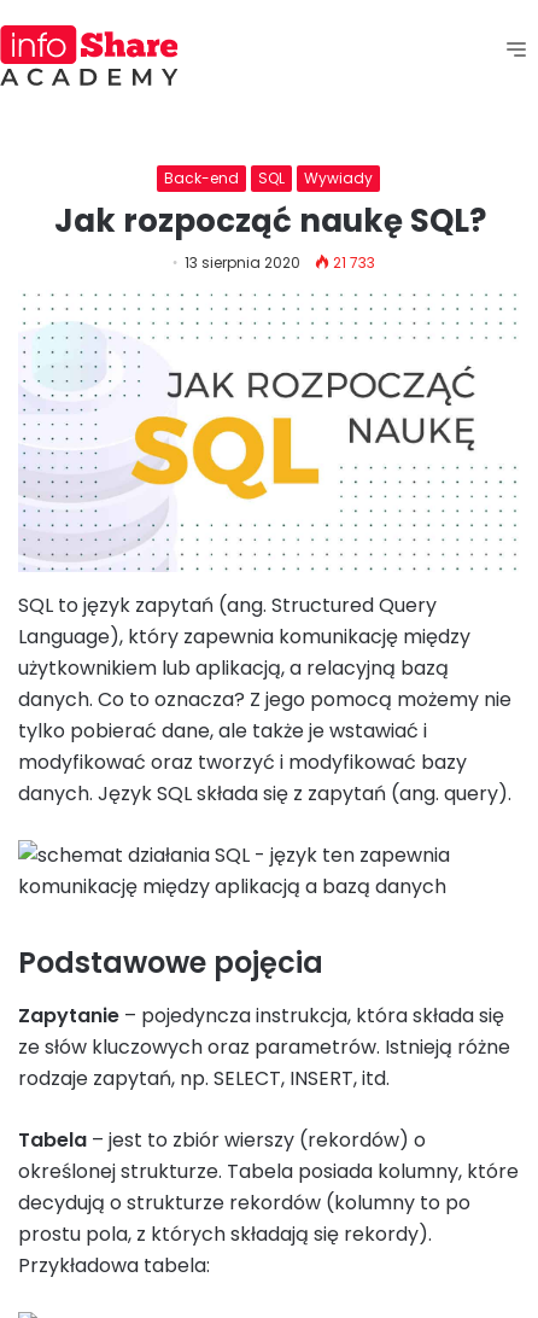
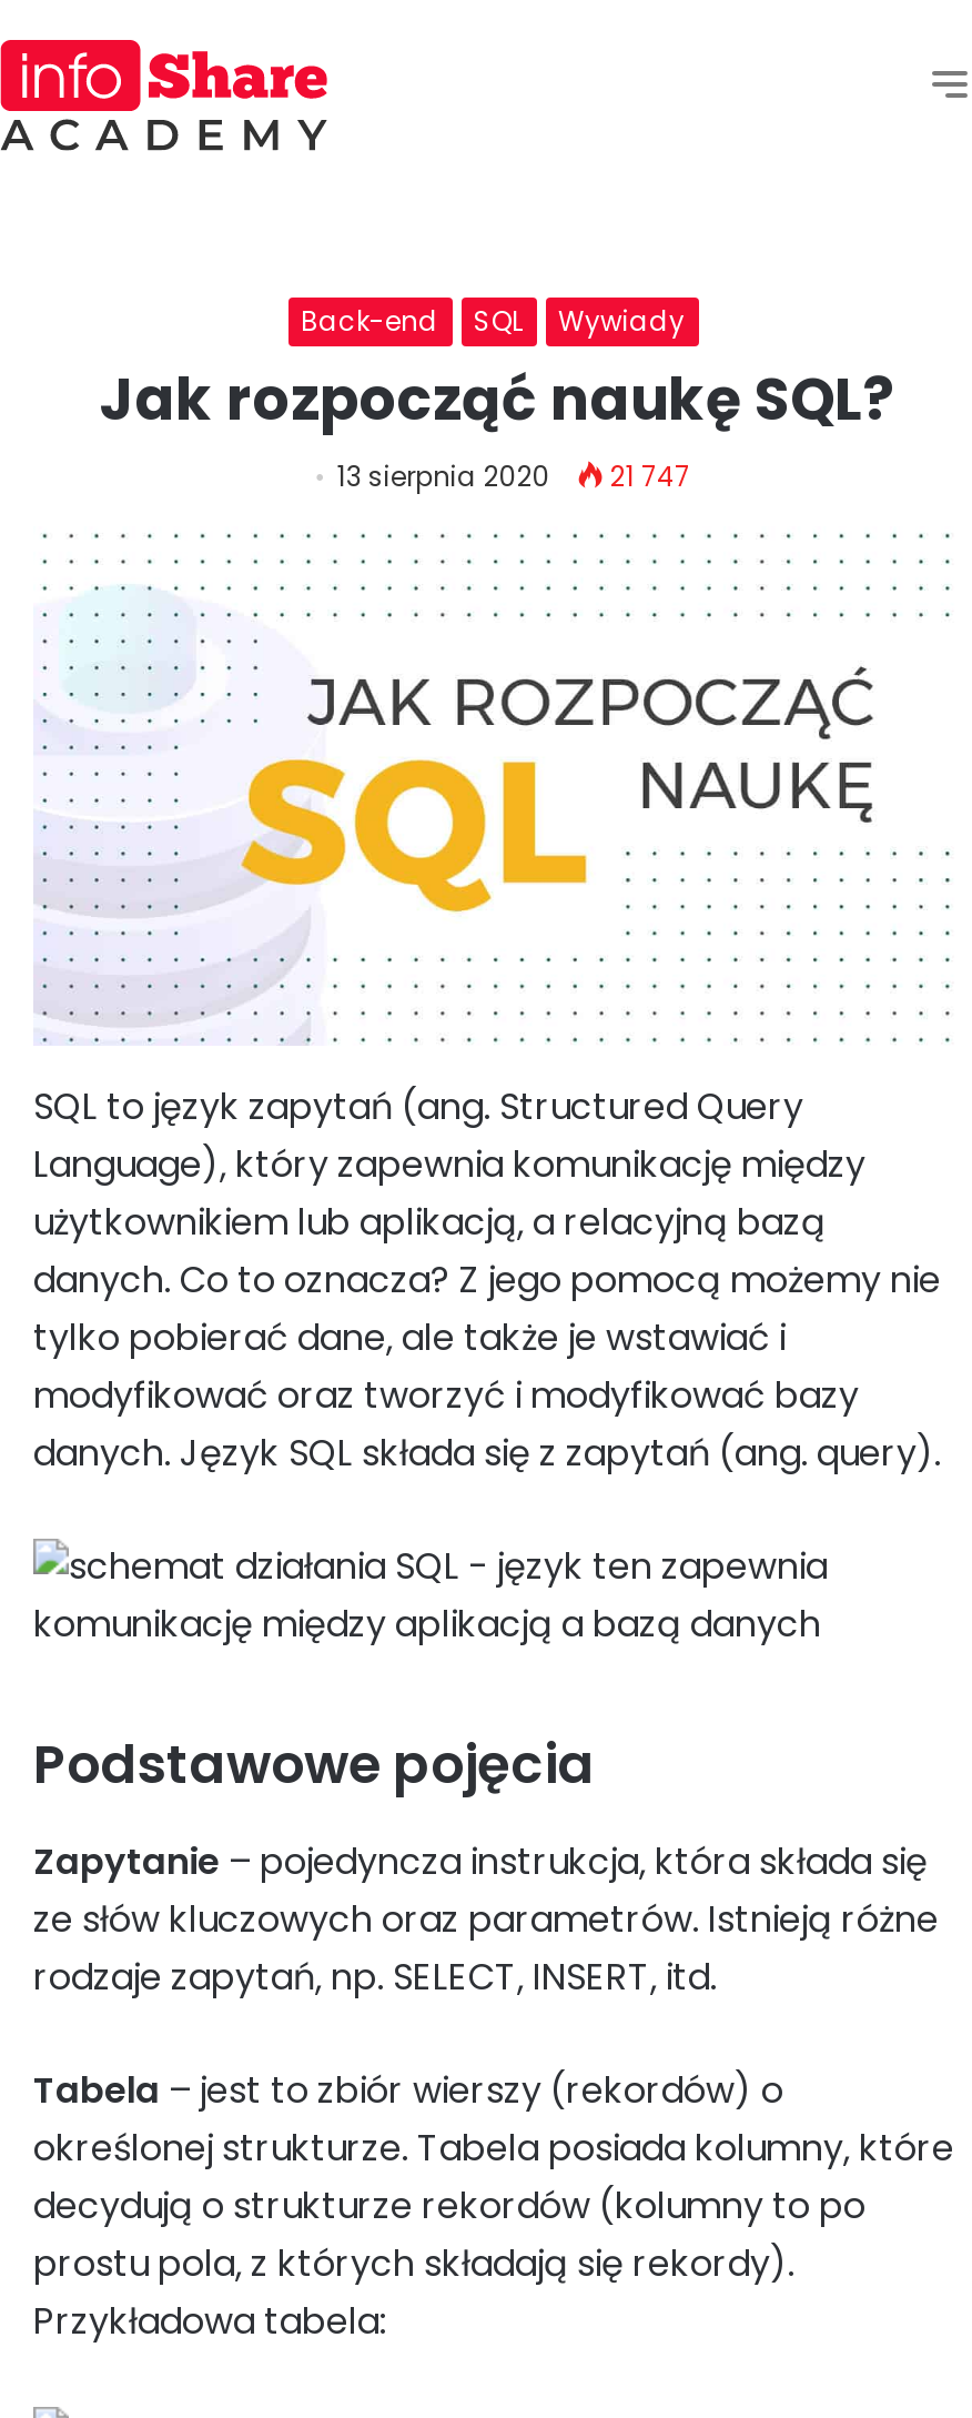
[184,252,375,273] 13 sierpnia 2020 21 733 -> [337,458,690,495] 13 sierpnia 2020 21 747

